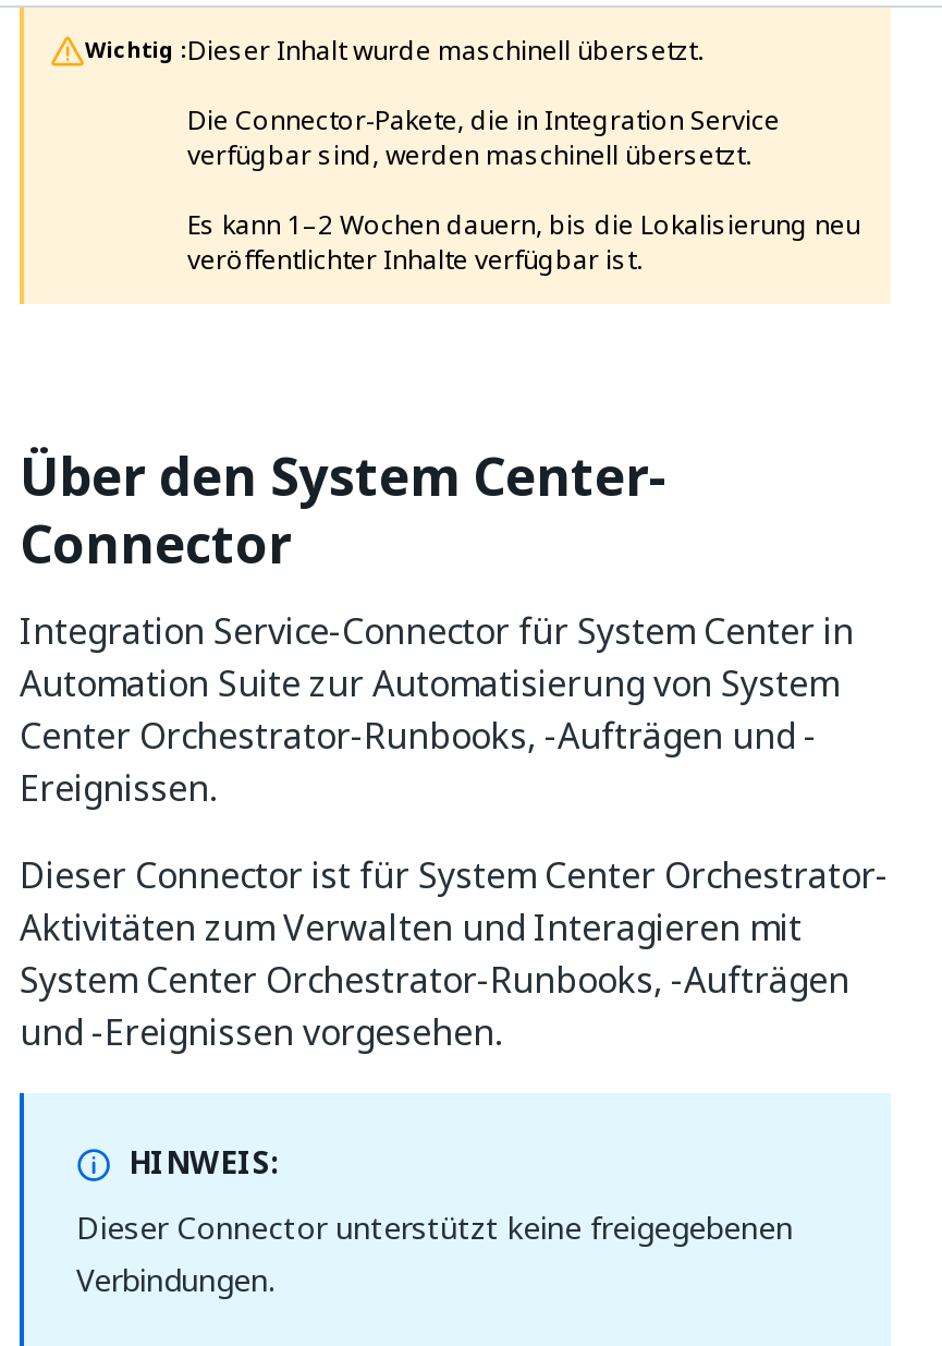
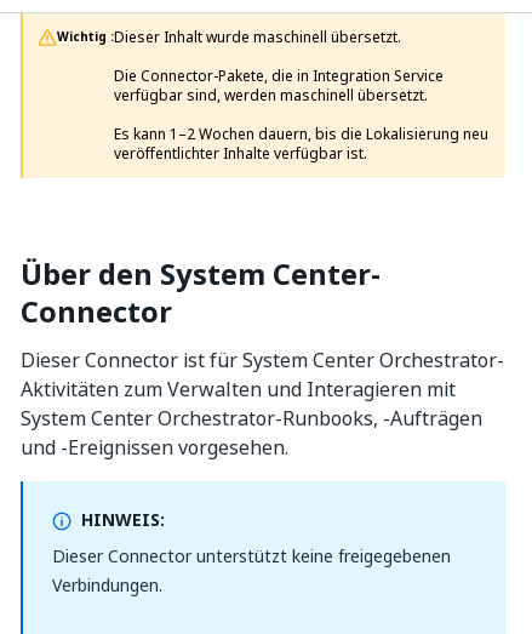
[20,605,854,814] Integration Service-Connector für System Center in | Automation Suite zur Automatisierung von System | Center Orchestrator-Runbooks, -Aufträgen und - | Ereignissen. -> none

